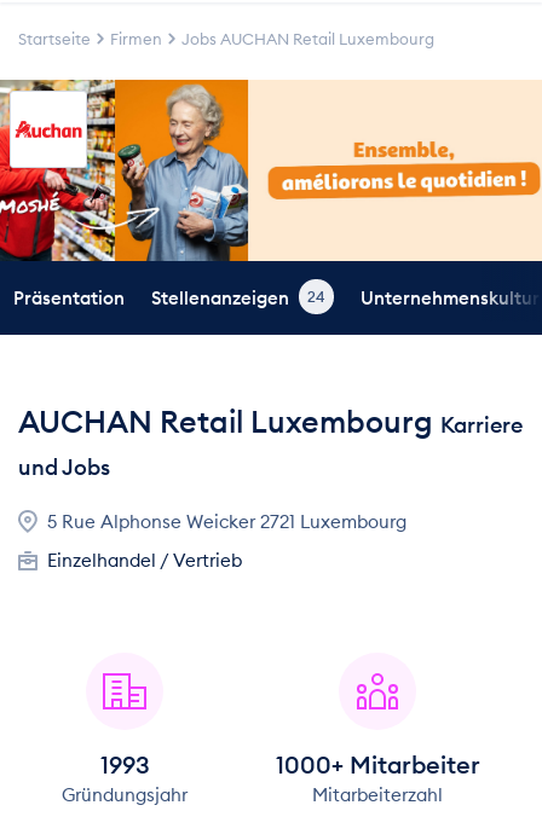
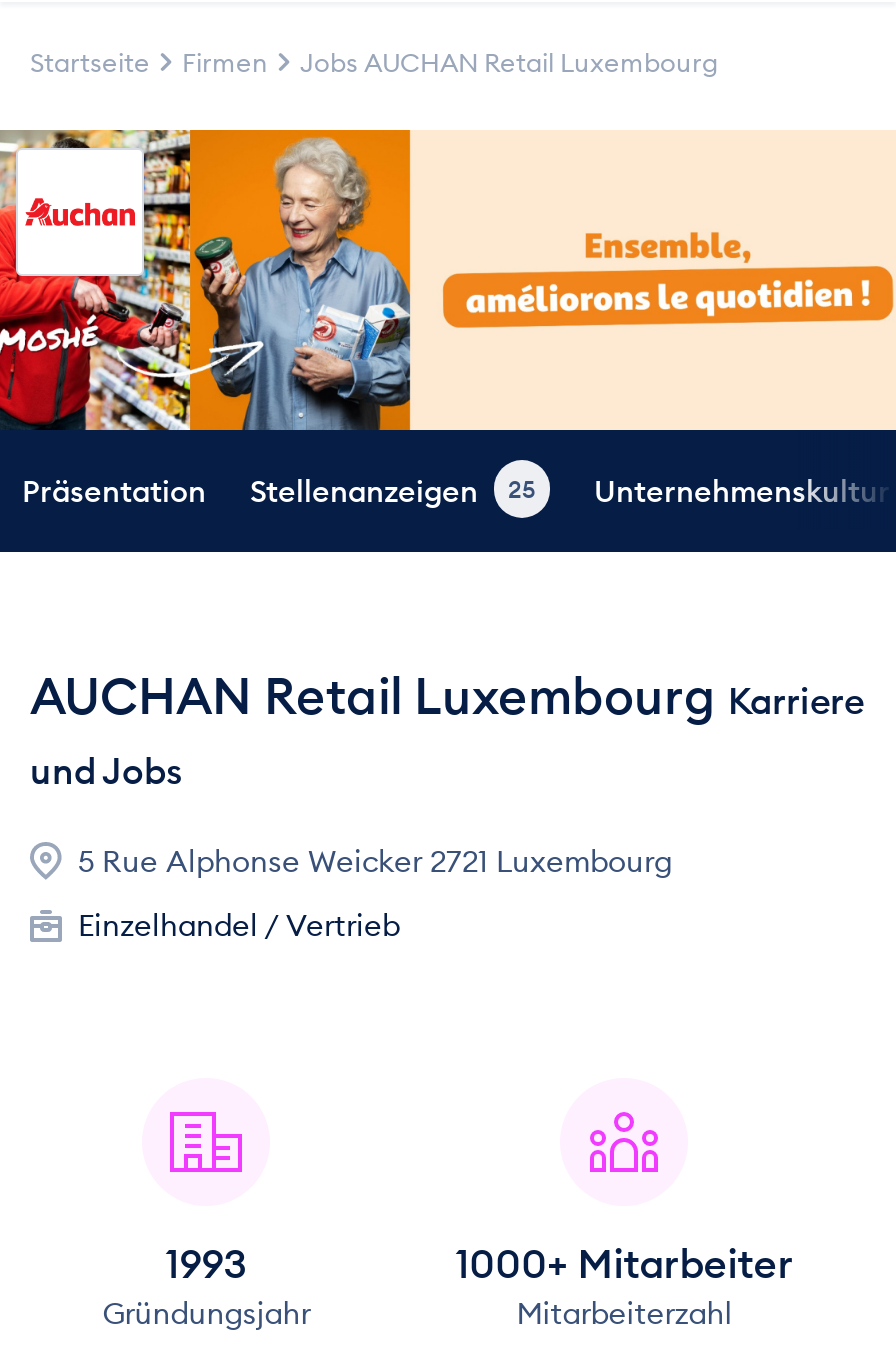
[307,288,325,306] 24 -> [508,474,536,504] 25

